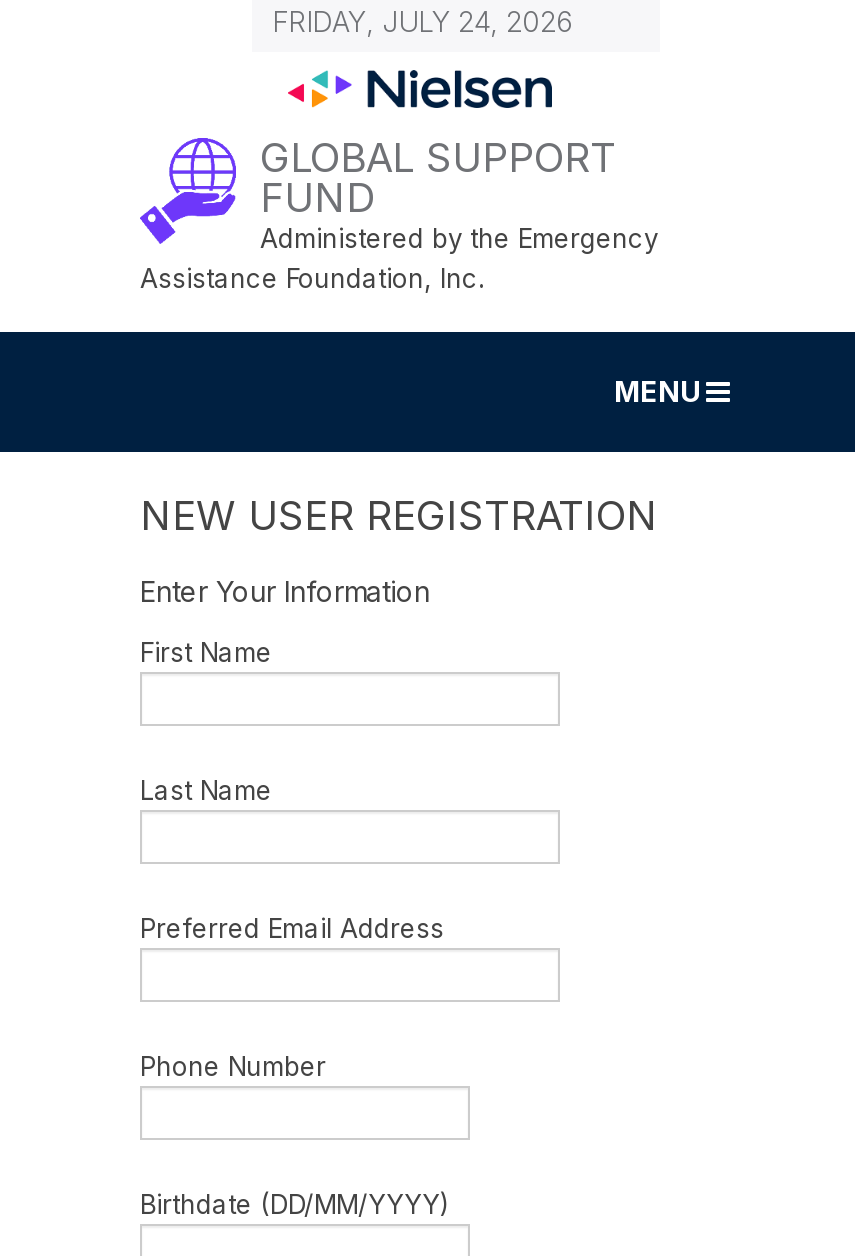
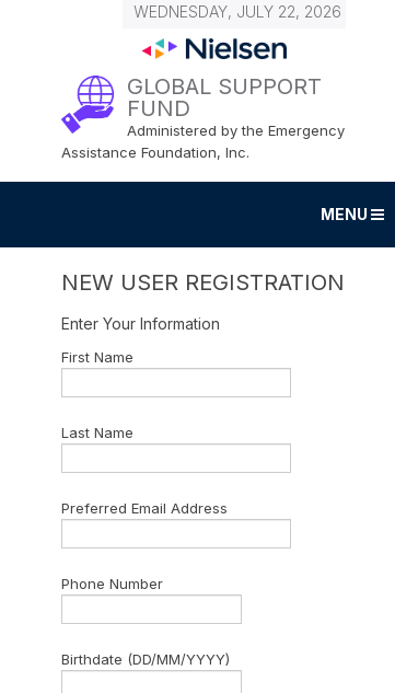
[272,4,574,38] FRIDAY, JULY 24, 2026 -> [133,2,341,21] WEDNESDAY, JULY 22, 2026

